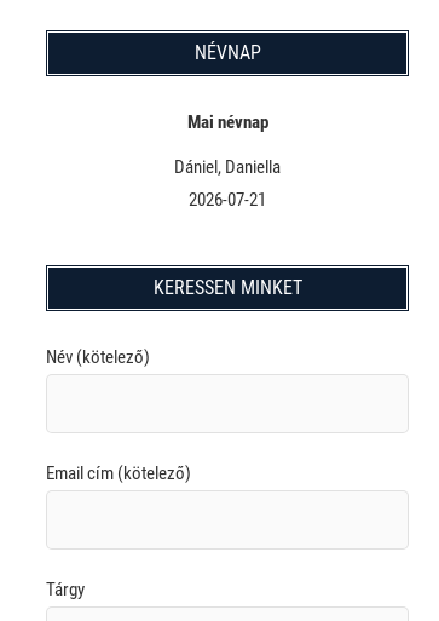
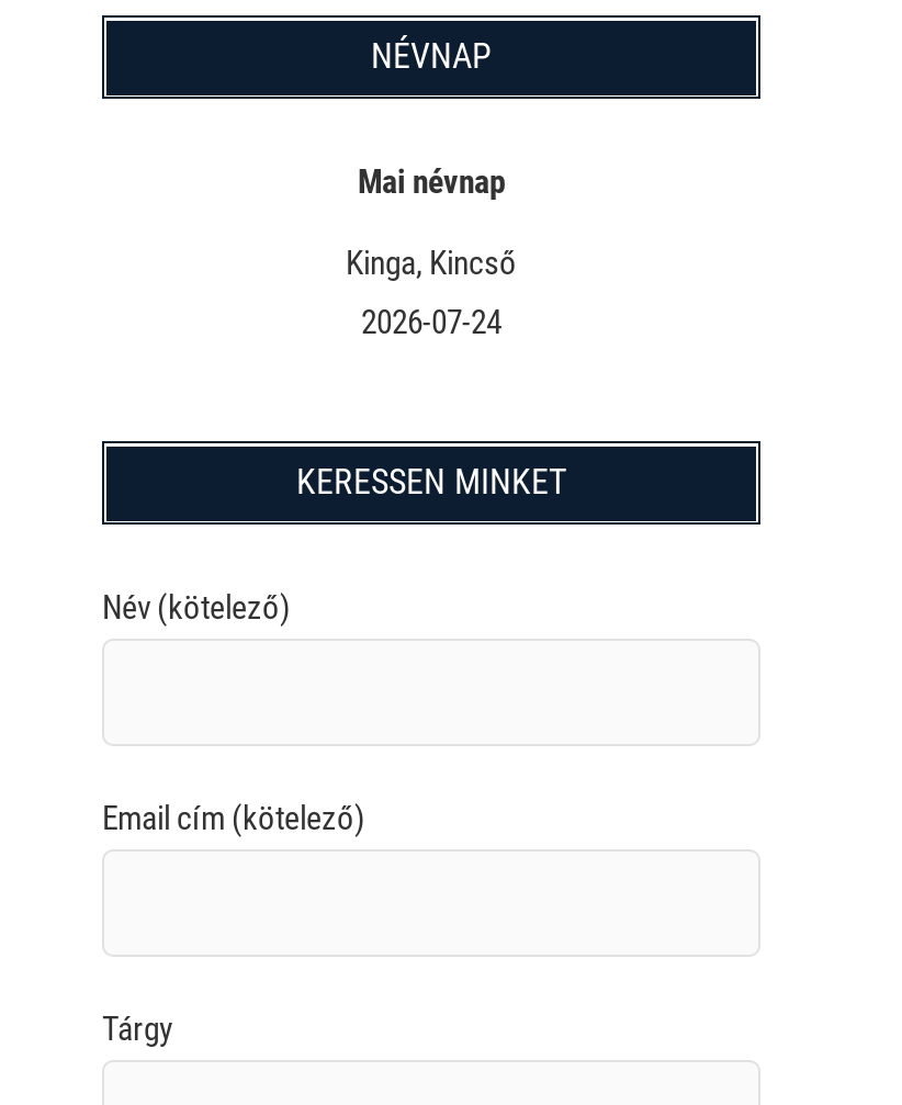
[174,156,281,178] Dániel, Daniella -> [346,244,517,284] Kinga, Kincső
[189,188,266,210] 2026-07-21 -> [361,303,501,343] 2026-07-24

